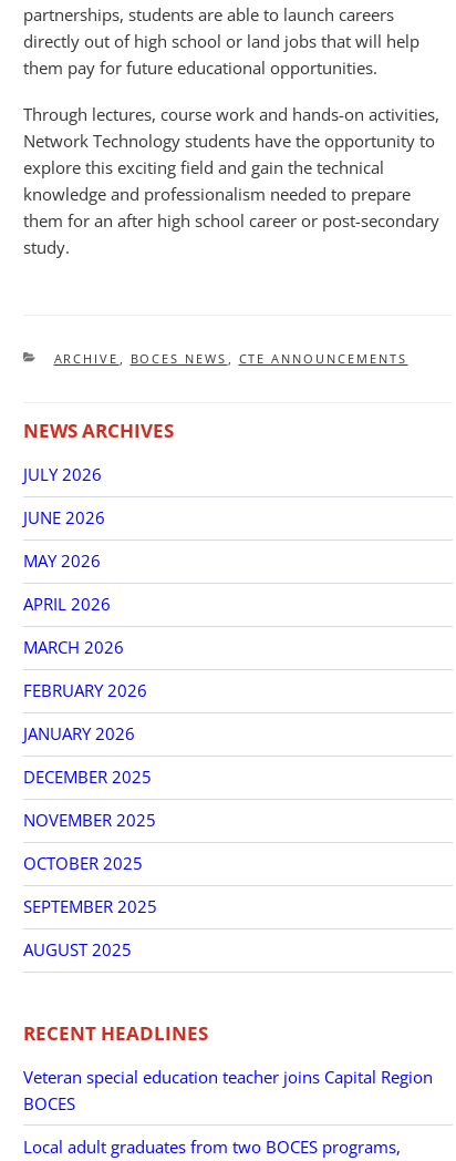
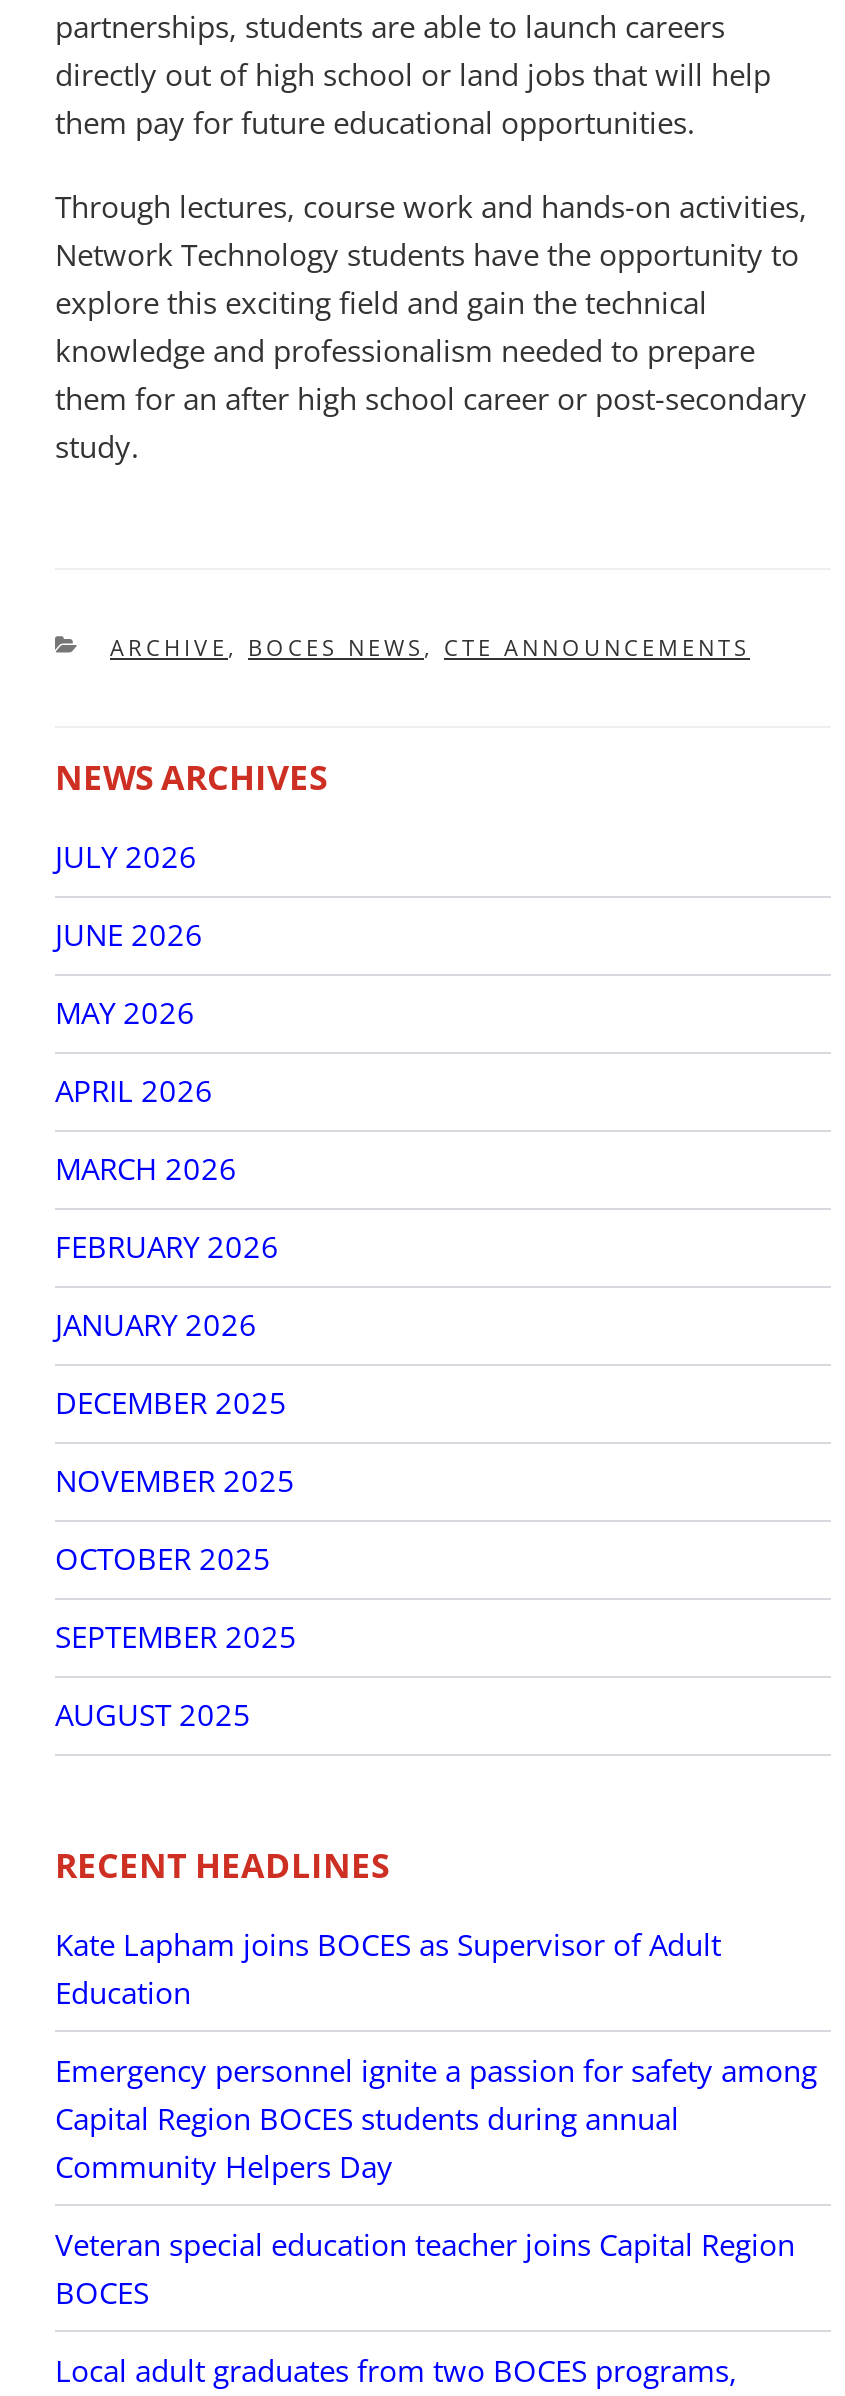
none -> [55,1923,817,2185] Kate Lapham joins BOCES as Supervisor of Adult | Education | Emergency personnel ignite a passion for safety among | Capital Region BOCES students during annual | Community Helpers Day

